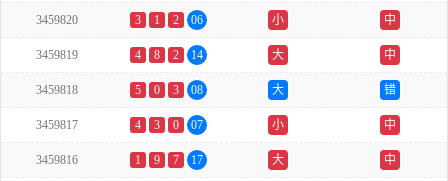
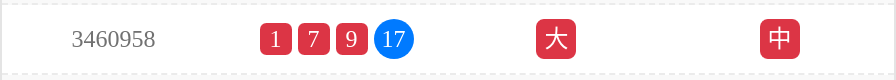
[36,13,141,27] 3459820 | 3 -> [72,25,156,53] 3460958
[36,13,396,167] 2 | 06 | 小 | 中 | 3459819 | 4 | 8 | 2 | 14 | 大 | 中 | 3459818 | 5 | 0 | 3 | 08 | 大 | 错 | 3459817 | 4 | 3 | 0 | 07 | 小 | 中 | 3459816 | 1 -> [308,25,320,53] 7
[173,153,179,167] 7 -> none

